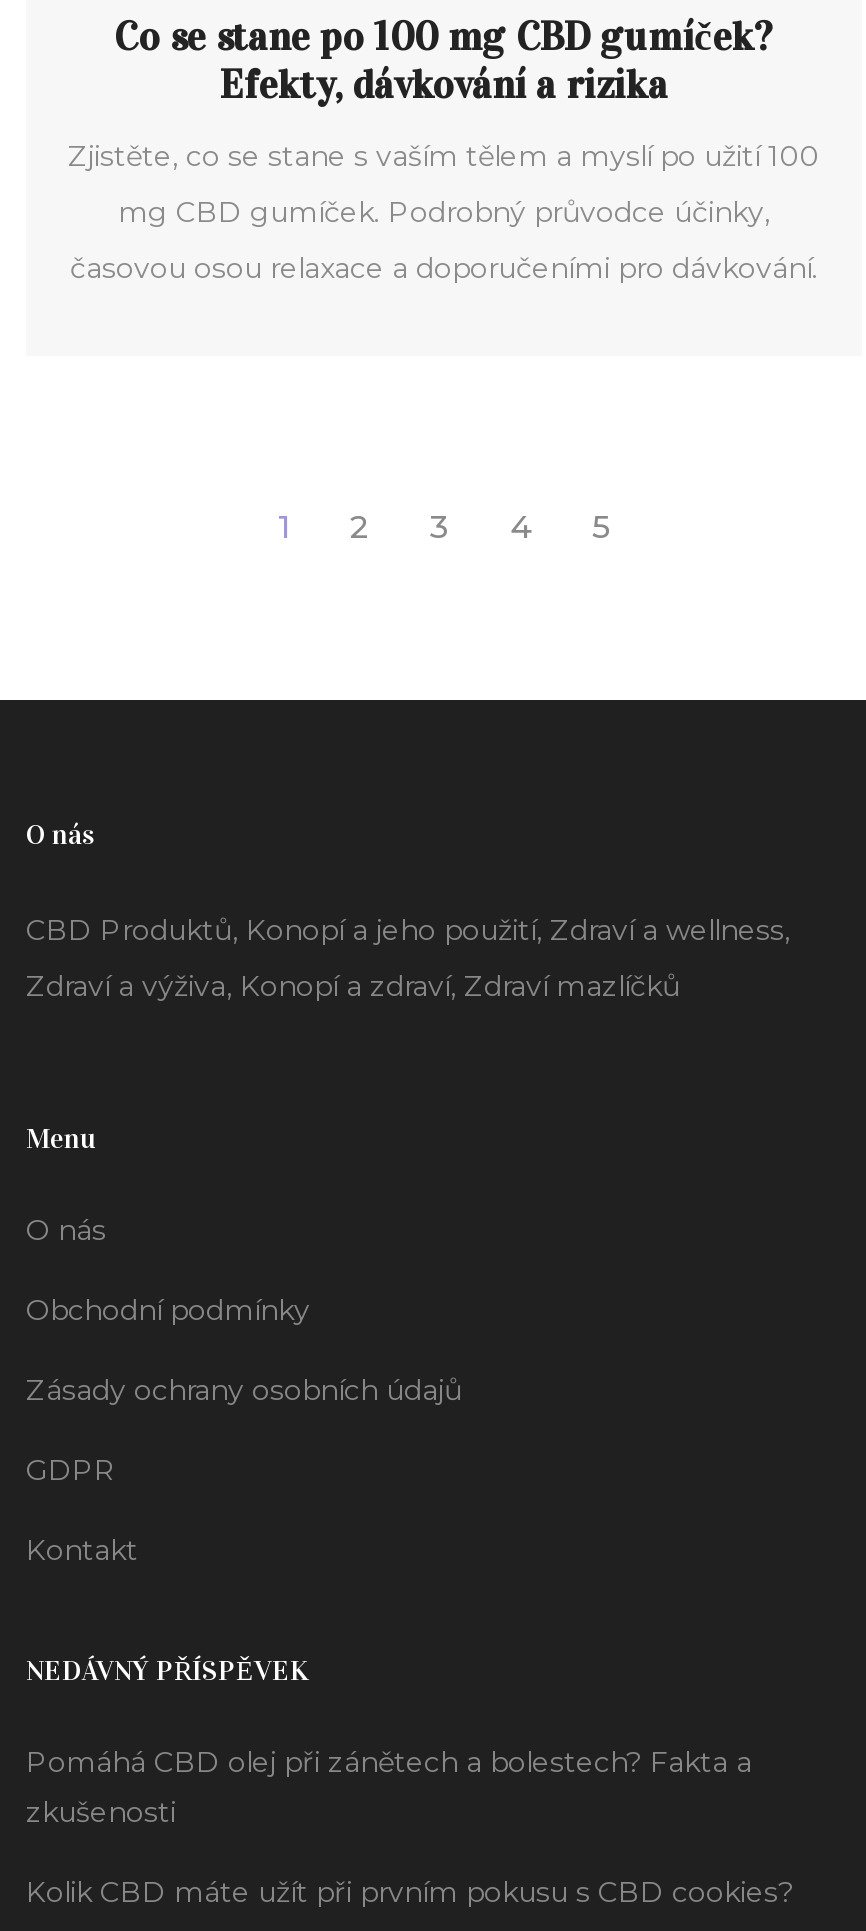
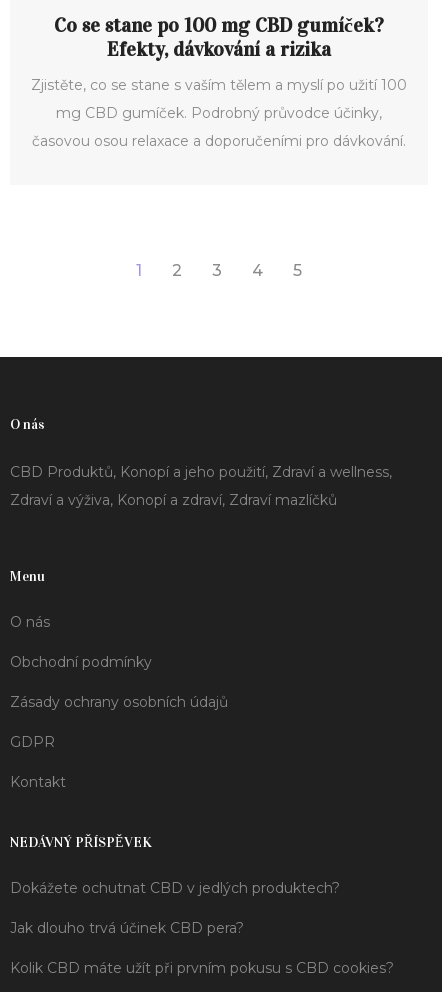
[26,1744,752,1830] Pomáhá CBD olej při zánětech a bolestech? Fakta a | zkušenosti -> [10,879,340,937] Dokážete ochutnat CBD v jedlých produktech? | Jak dlouho trvá účinek CBD pera?

